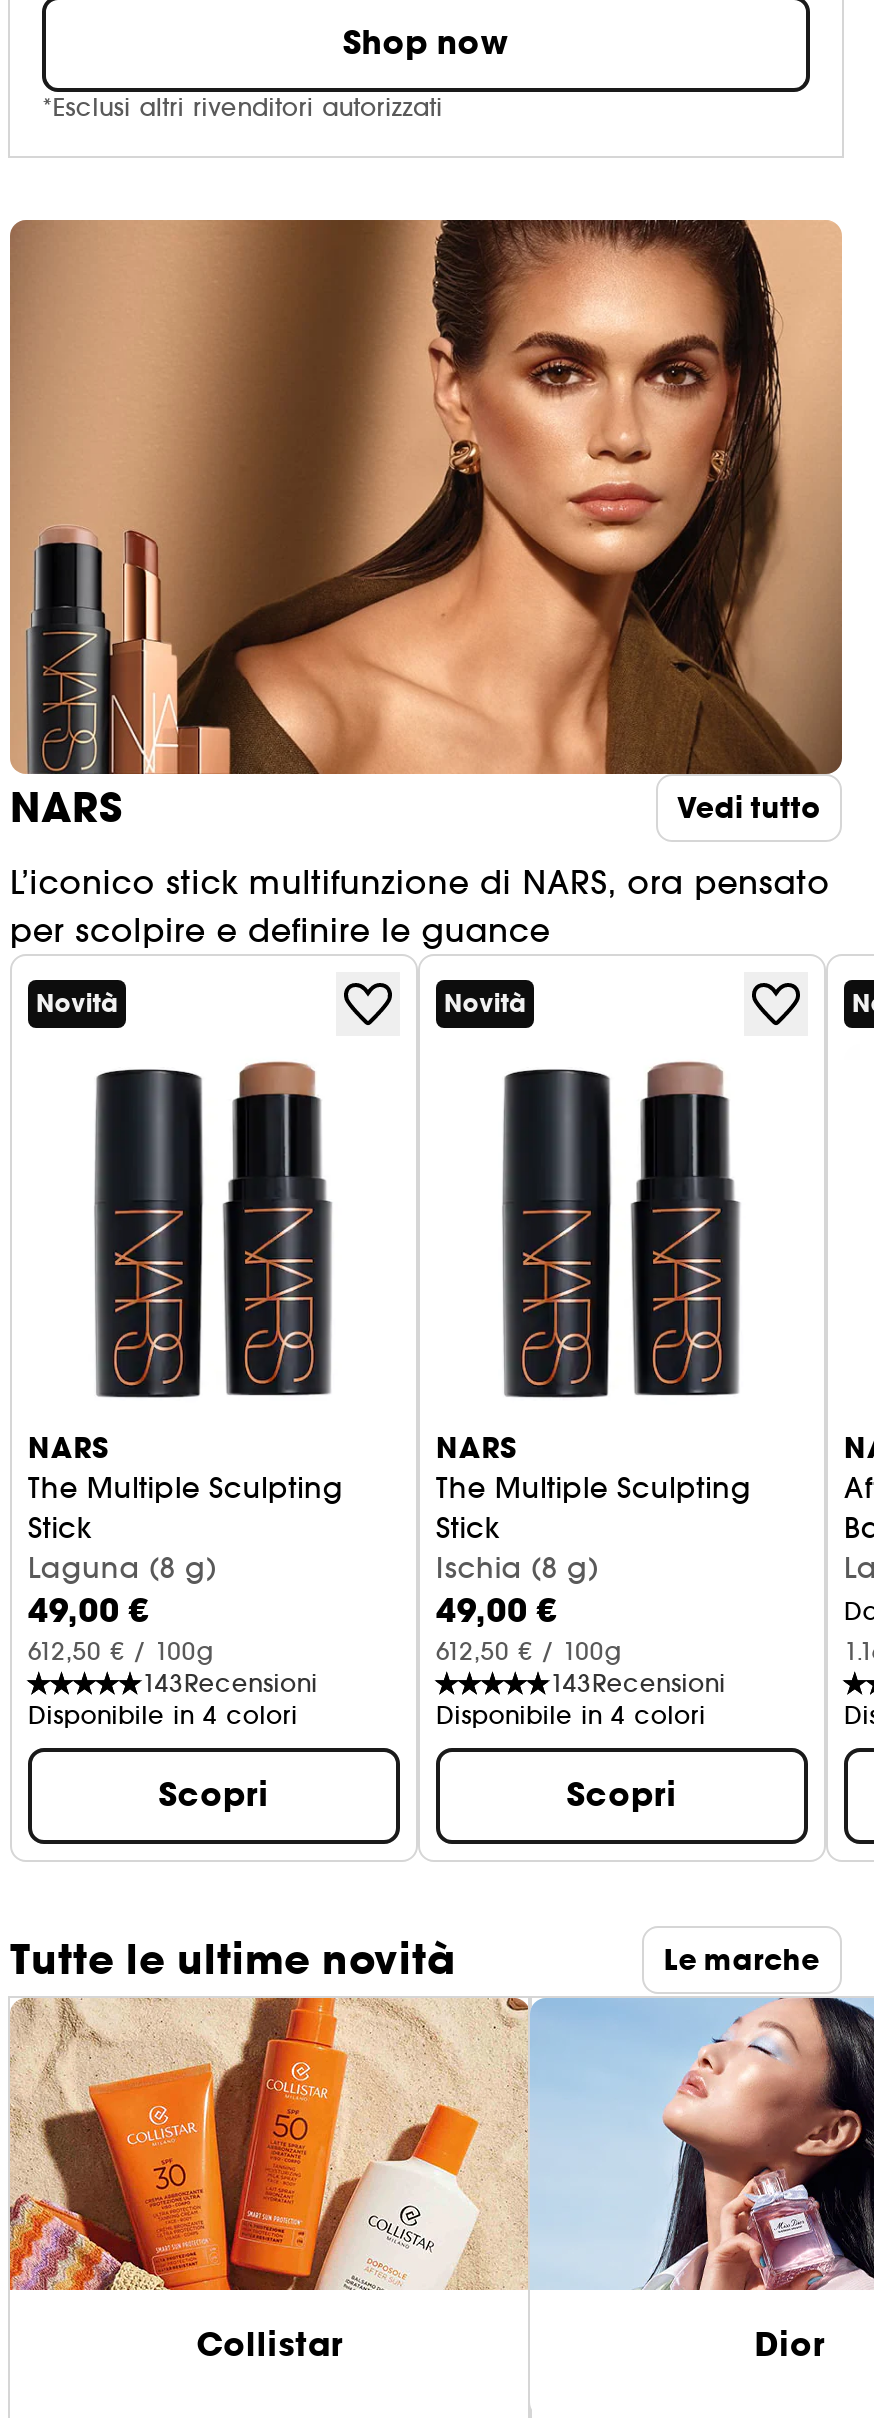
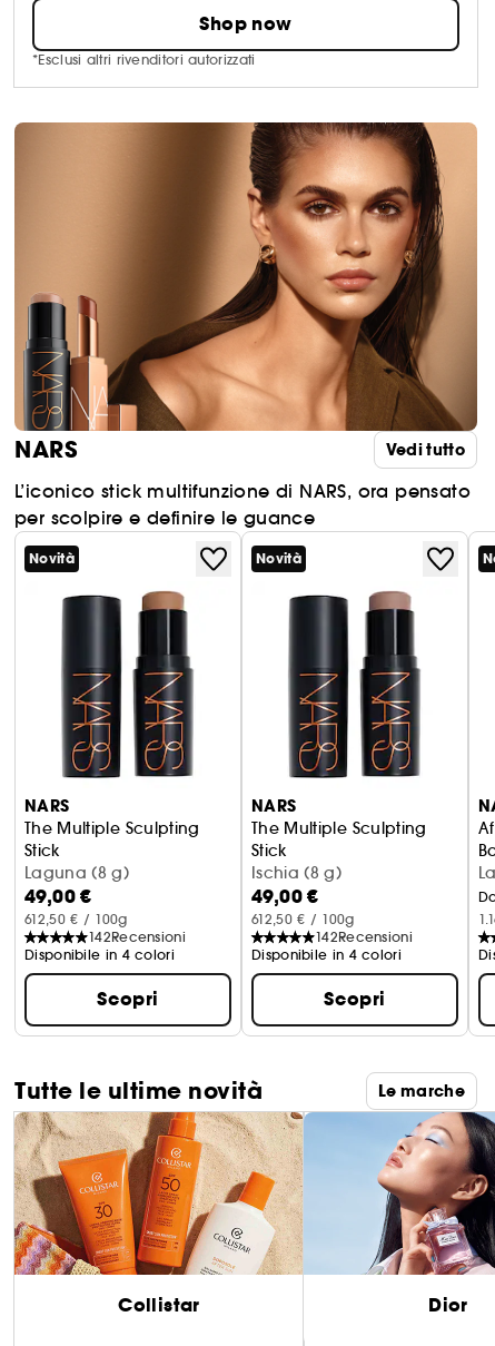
[142,1668,318,1698] 143Recensioni -> [88,929,186,945] 142Recensioni
[550,1668,726,1698] 143Recensioni -> [315,929,413,945] 142Recensioni

